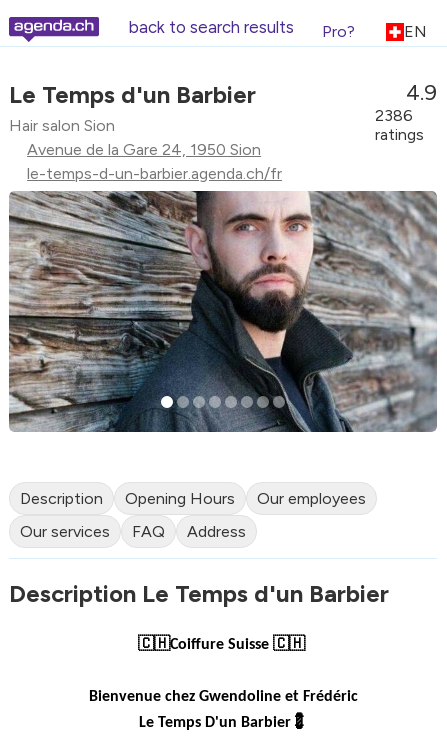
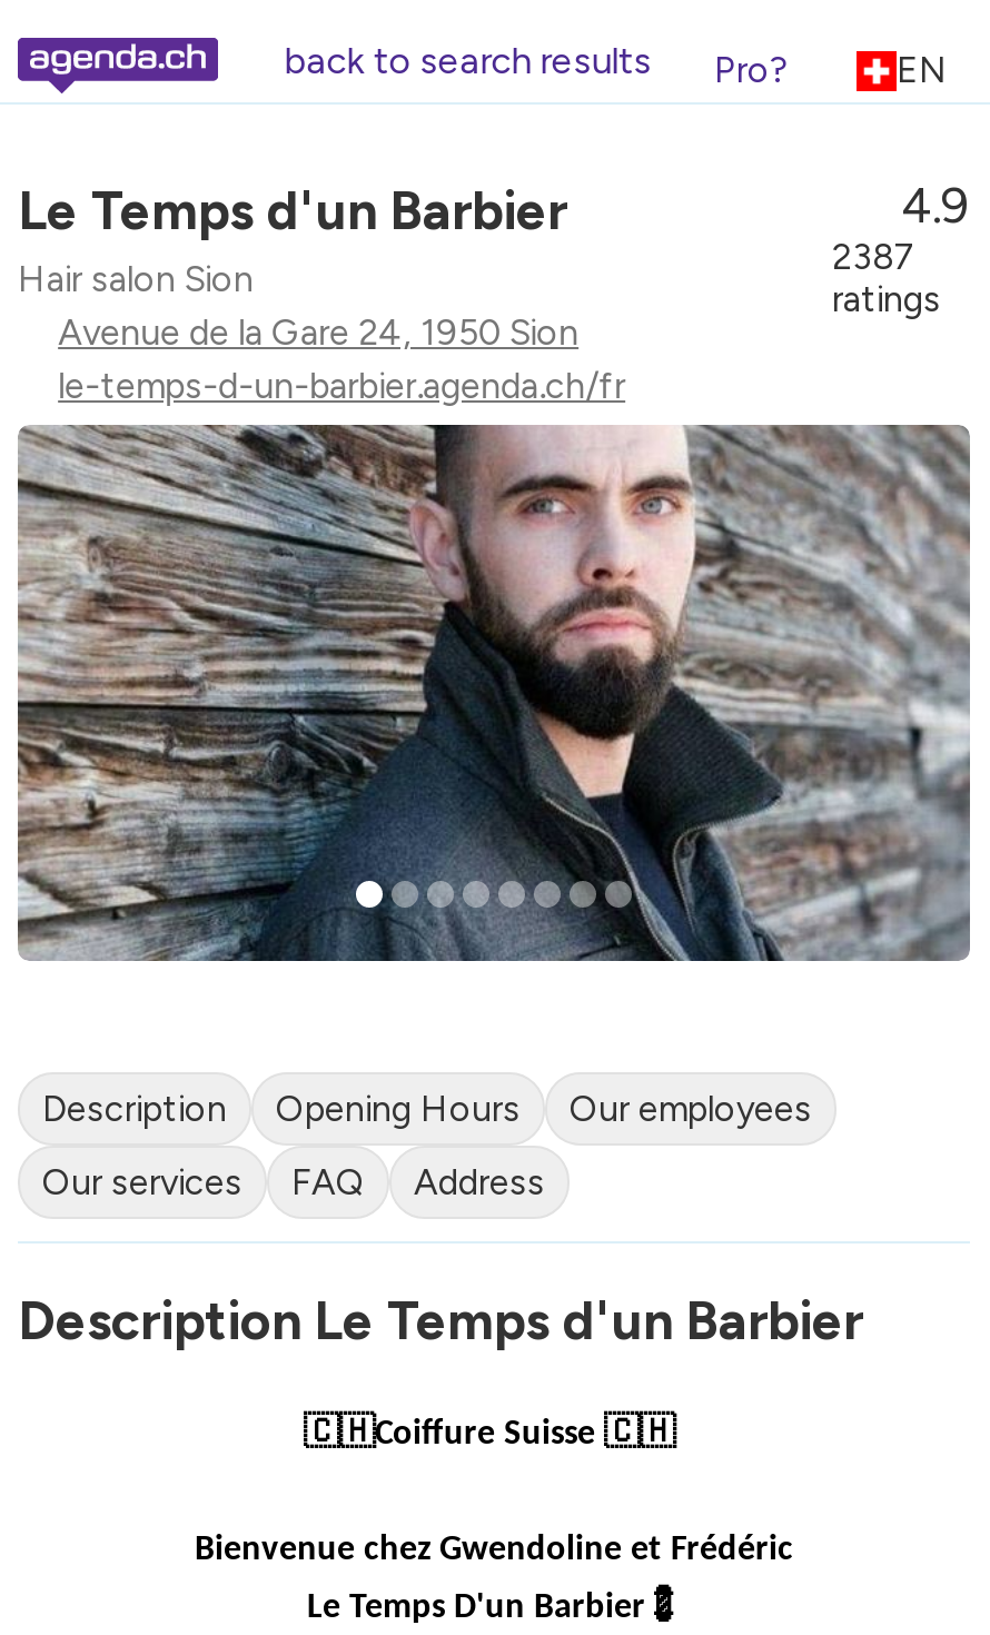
[375,106,413,125] 2386 -> [832,236,914,278] 2387

